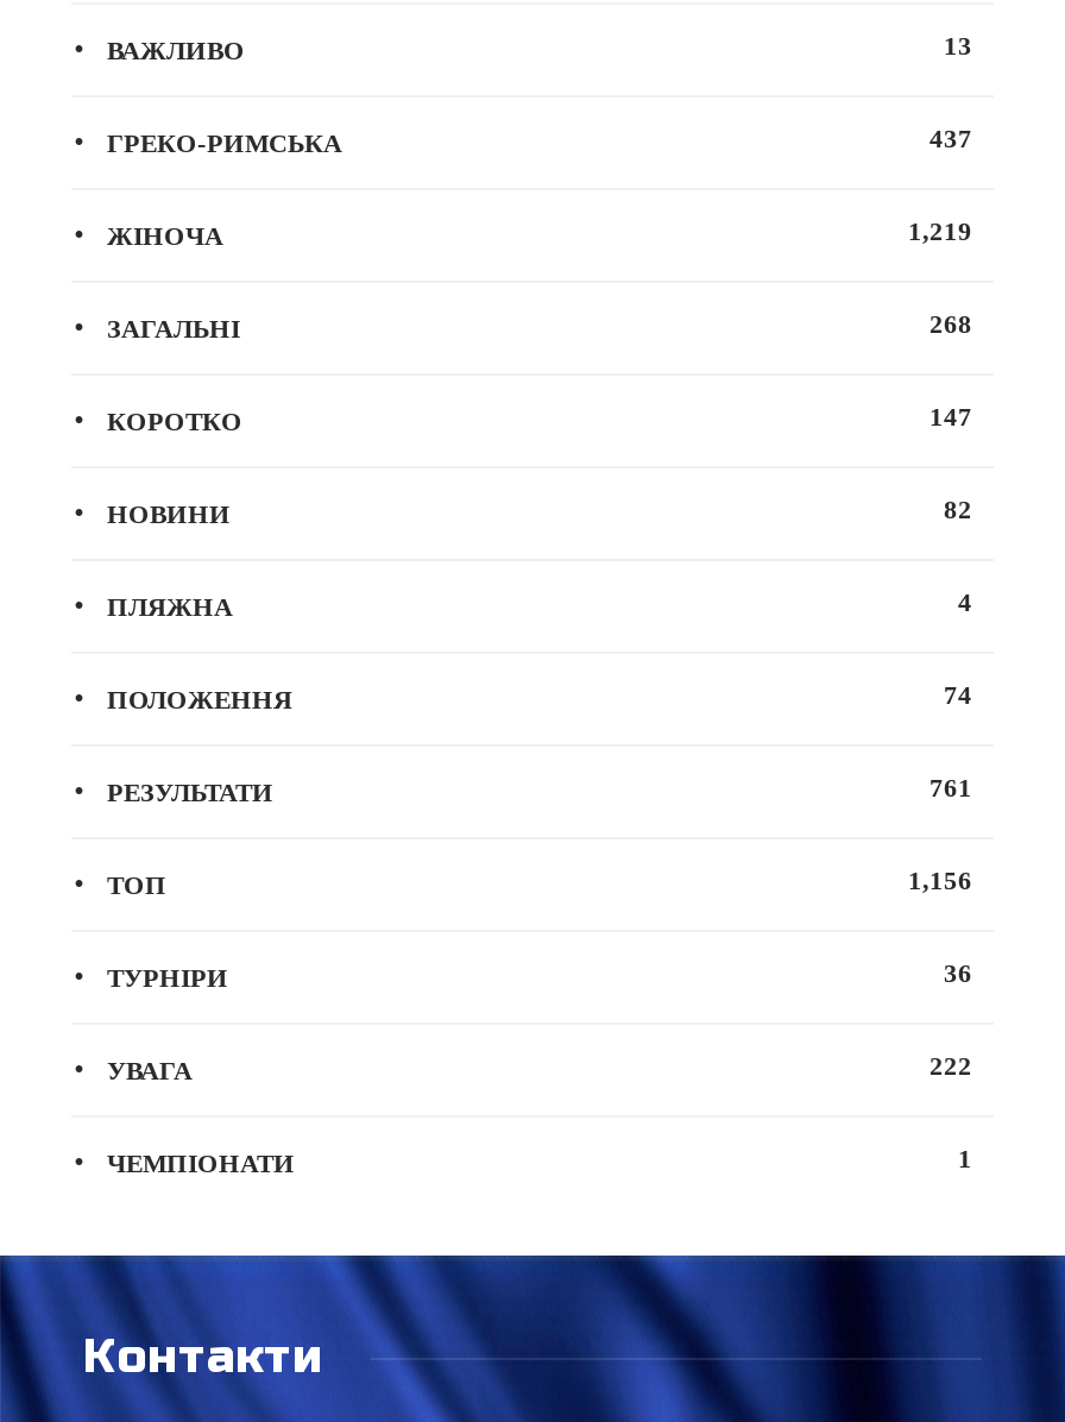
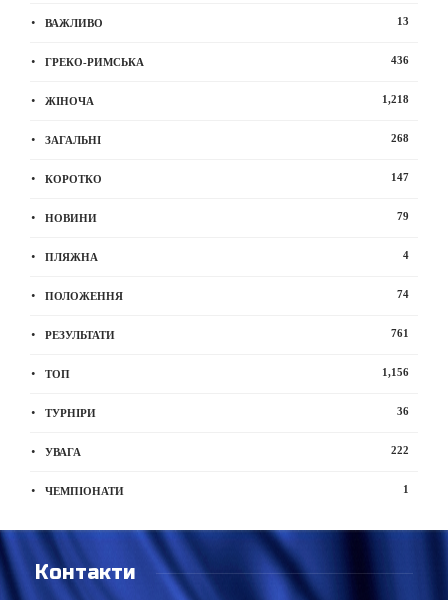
[929,124,972,152] 437 -> [391,54,409,66] 436
[908,216,972,245] 1,219 -> [382,93,409,105] 1,218
[944,495,972,523] 82 -> [397,210,409,222] 79

